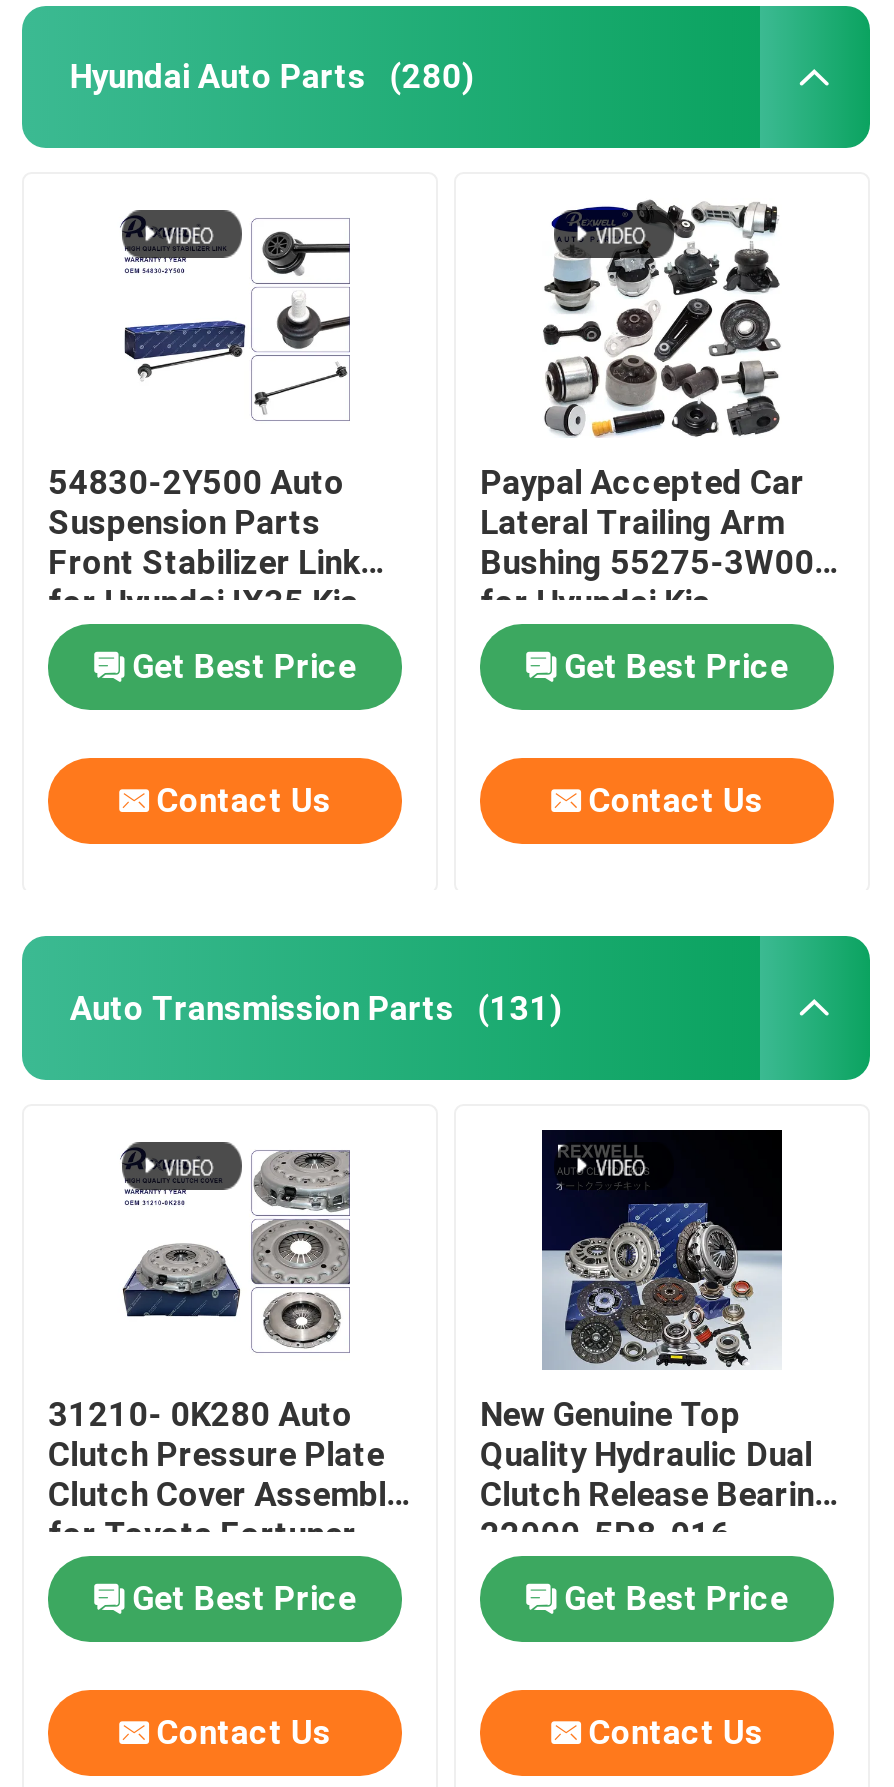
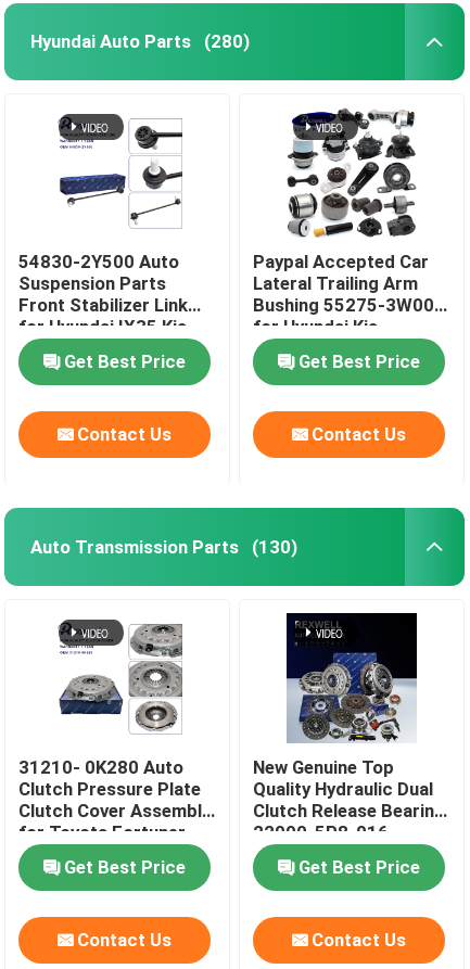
[70,987,562,1028] Auto Transmission Parts (131) -> [30,536,297,558] Auto Transmission Parts (130)

